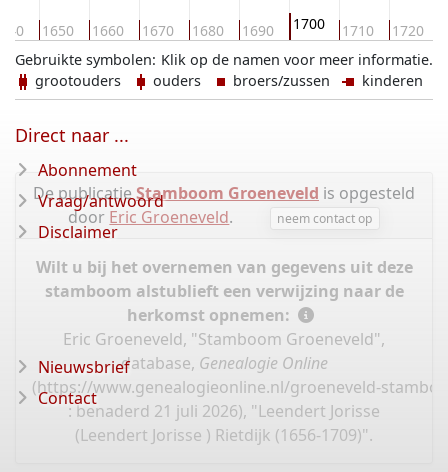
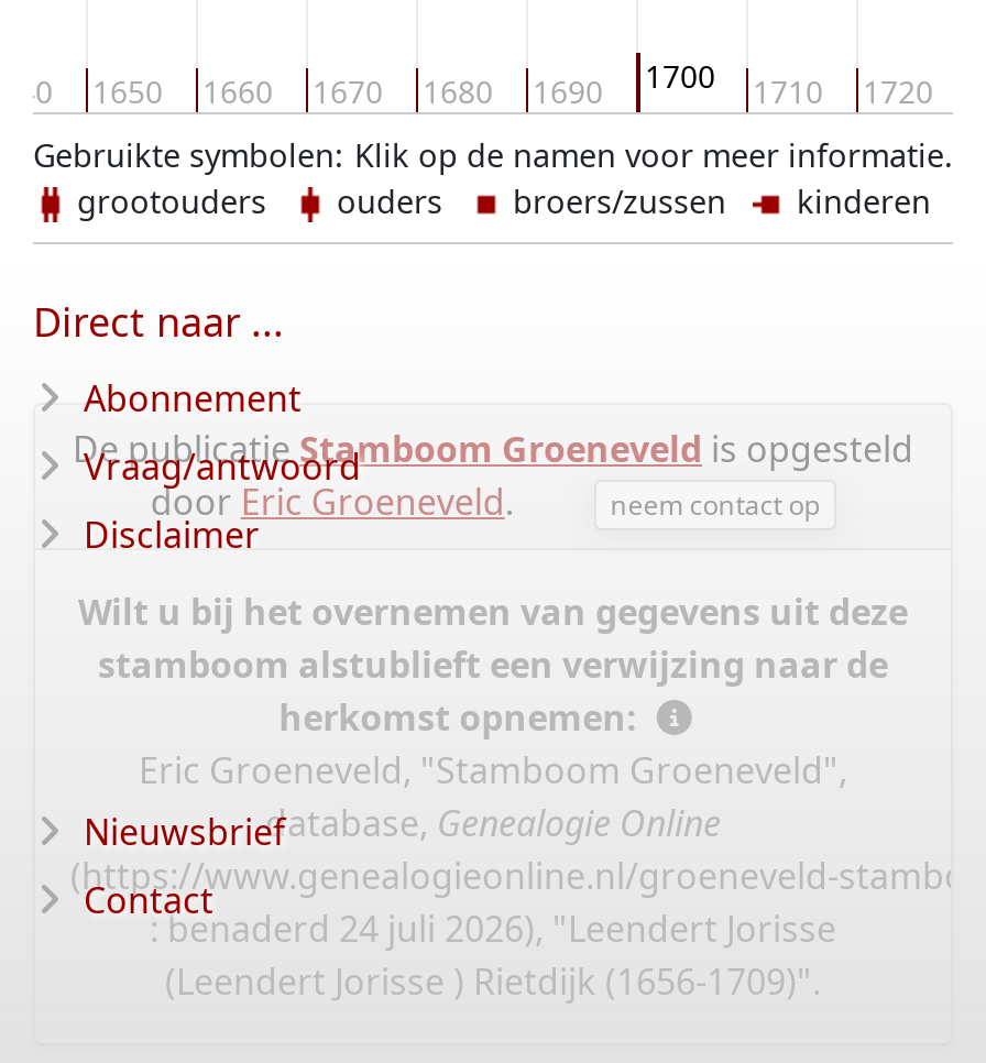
[68,400,380,422] : benaderd 21 juli 2026), "Leendert Jorisse -> [150,905,836,954] : benaderd 24 juli 2026), "Leendert Jorisse

